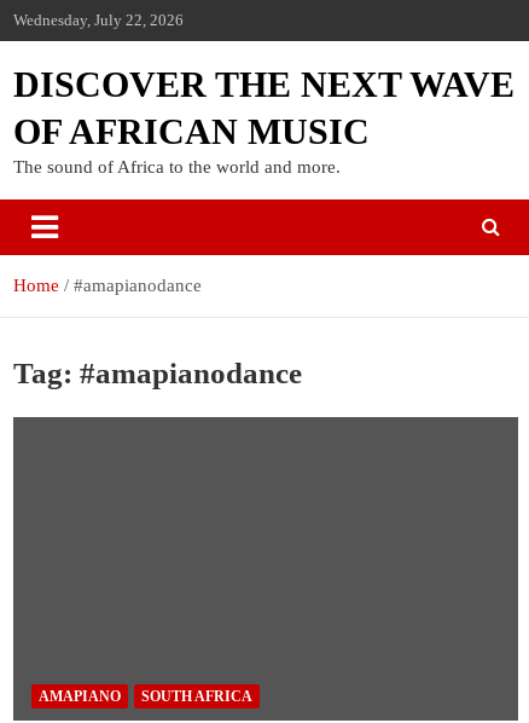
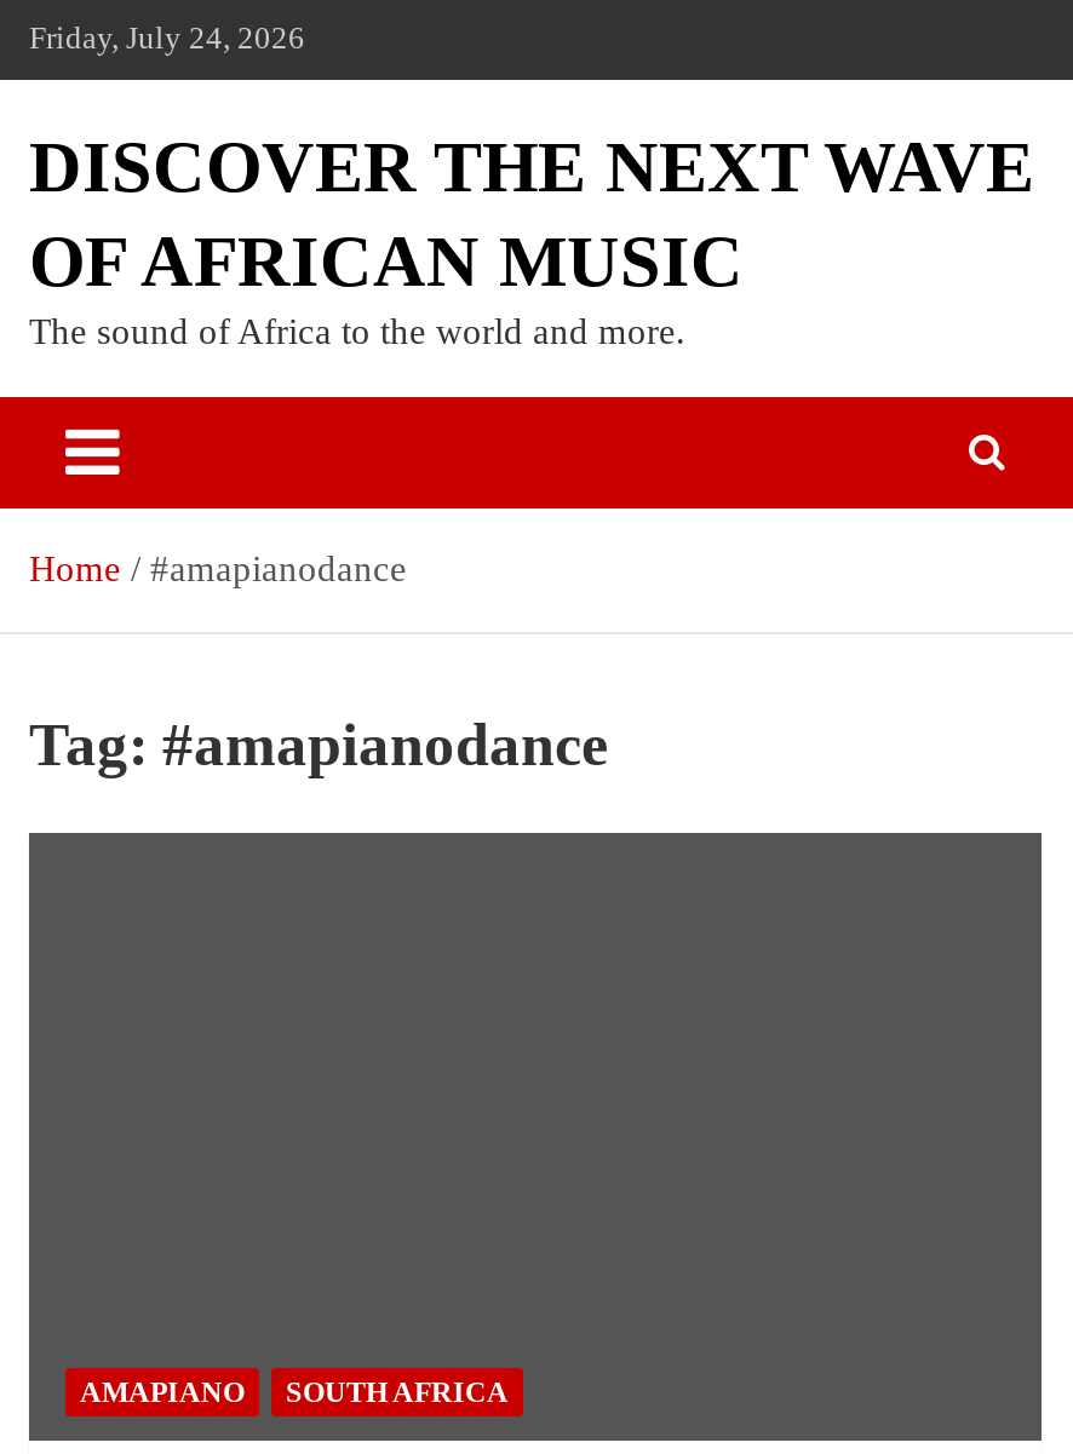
[13,11,184,29] Wednesday, July 22, 2026 -> [29,19,305,56] Friday, July 24, 2026

